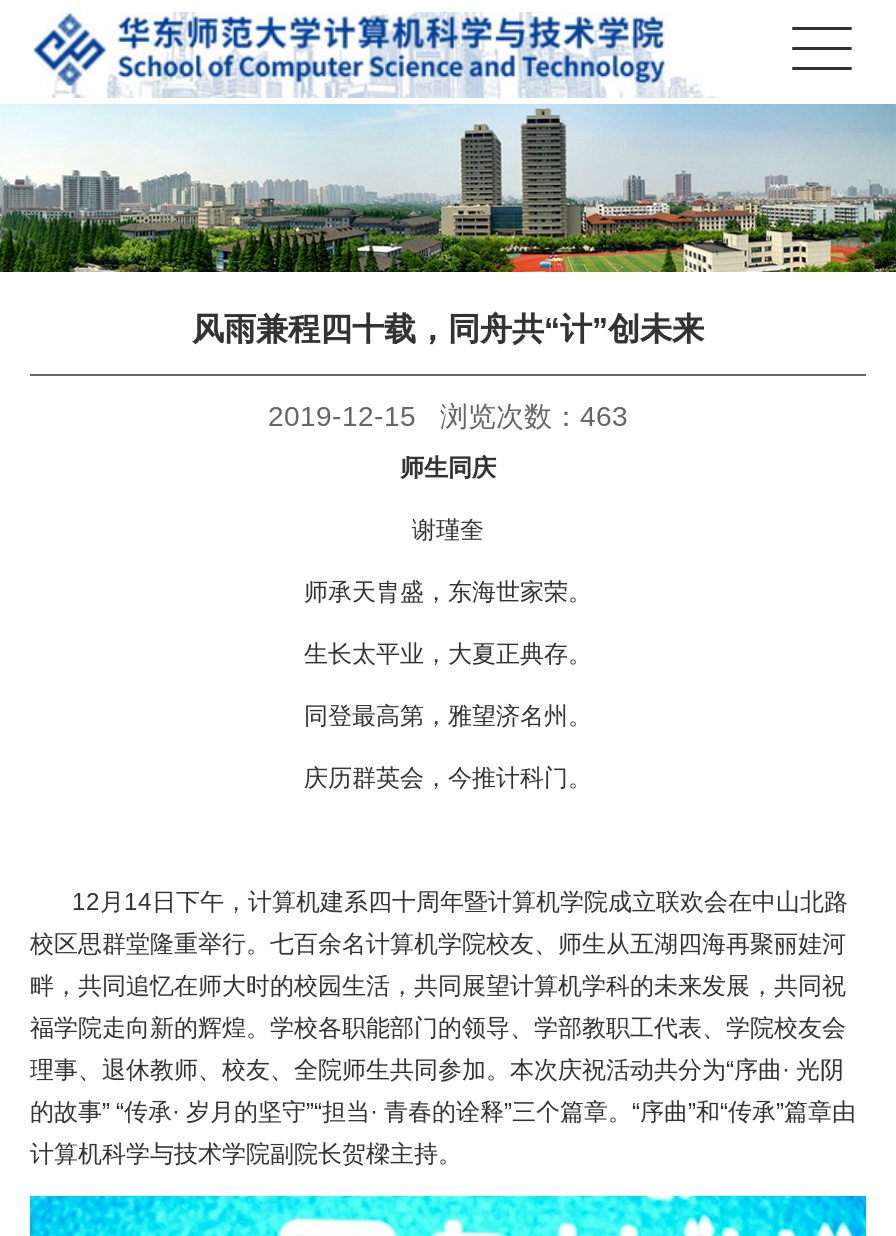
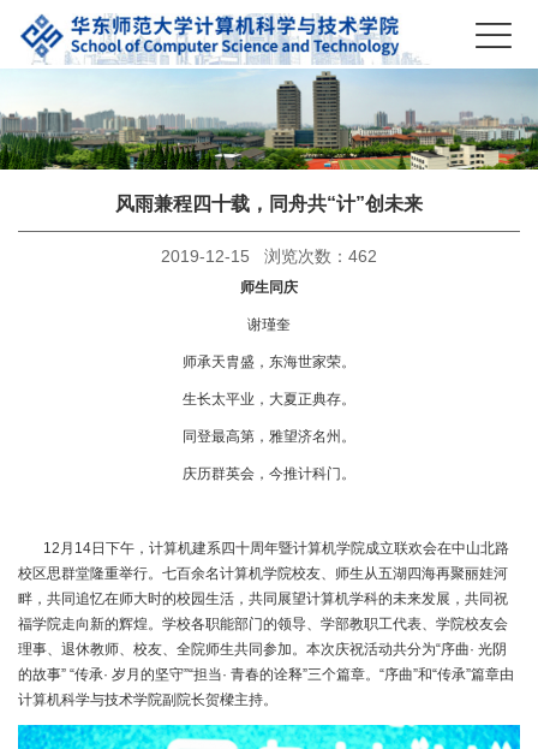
[268,401,628,433] 2019-12-15 浏览次数：463 -> [161,247,377,266] 2019-12-15 浏览次数：462

